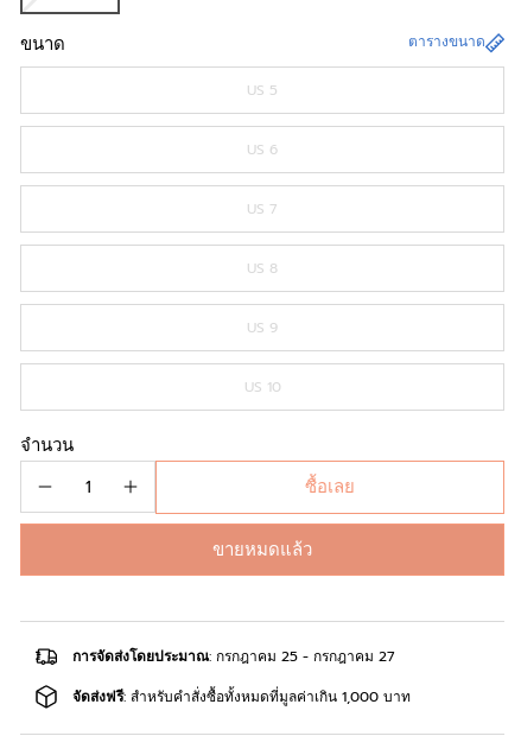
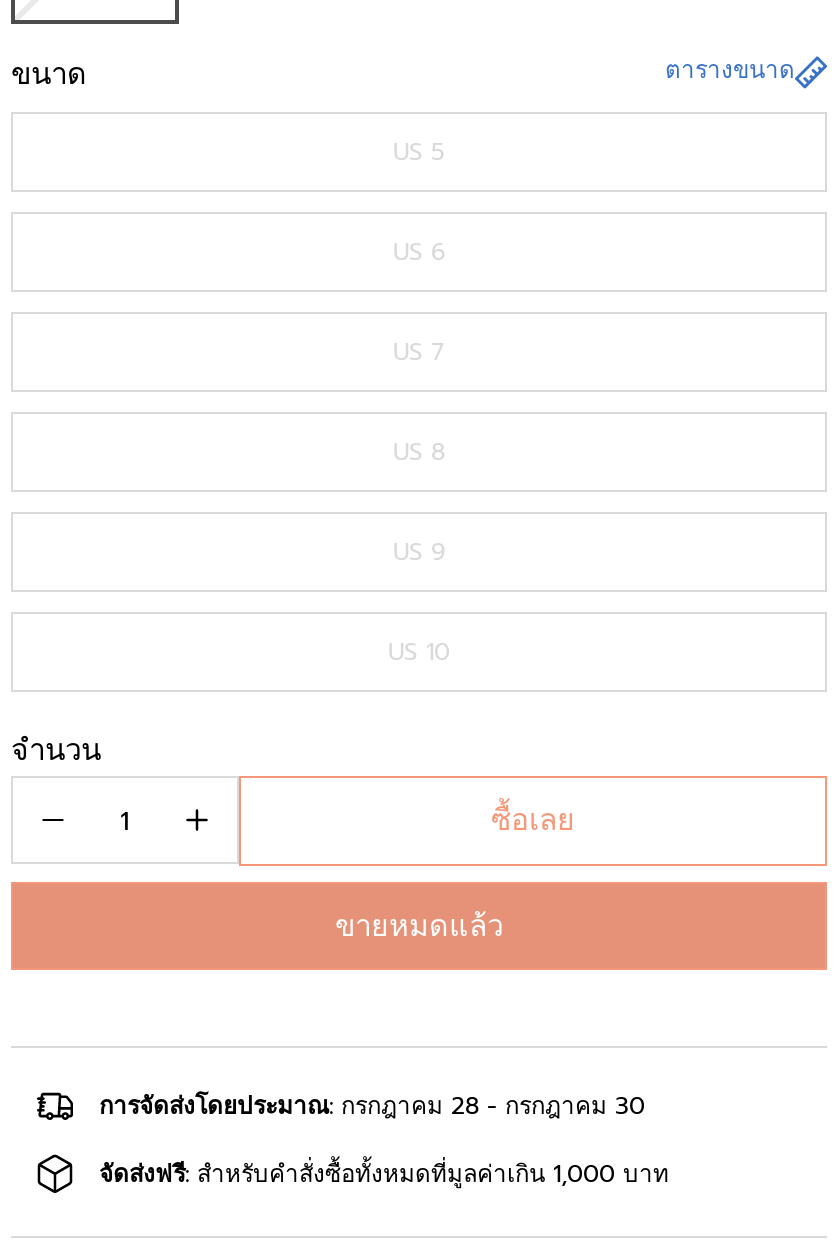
[72,646,395,667] การจัดส่งโดยประมาณ: กรกฎาคม 25 - กรกฎาคม 27 -> [99,1088,645,1124] การจัดส่งโดยประมาณ: กรกฎาคม 28 - กรกฎาคม 30

